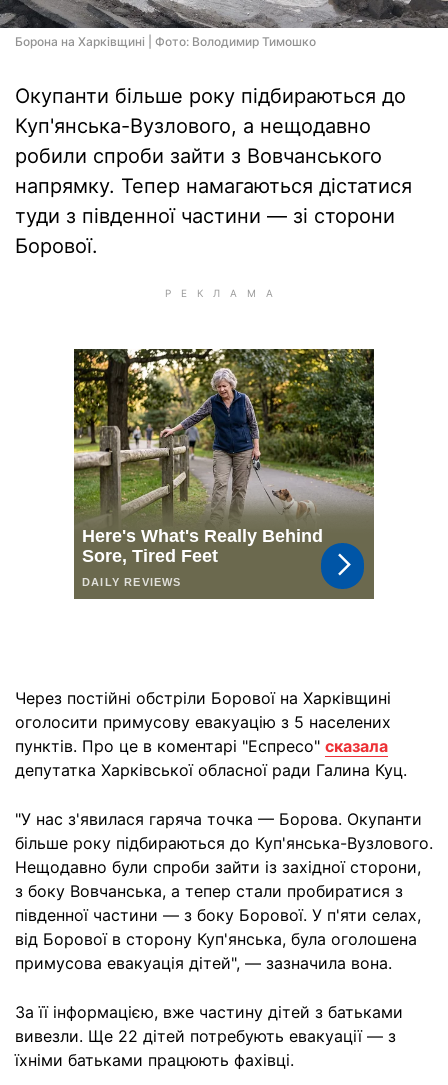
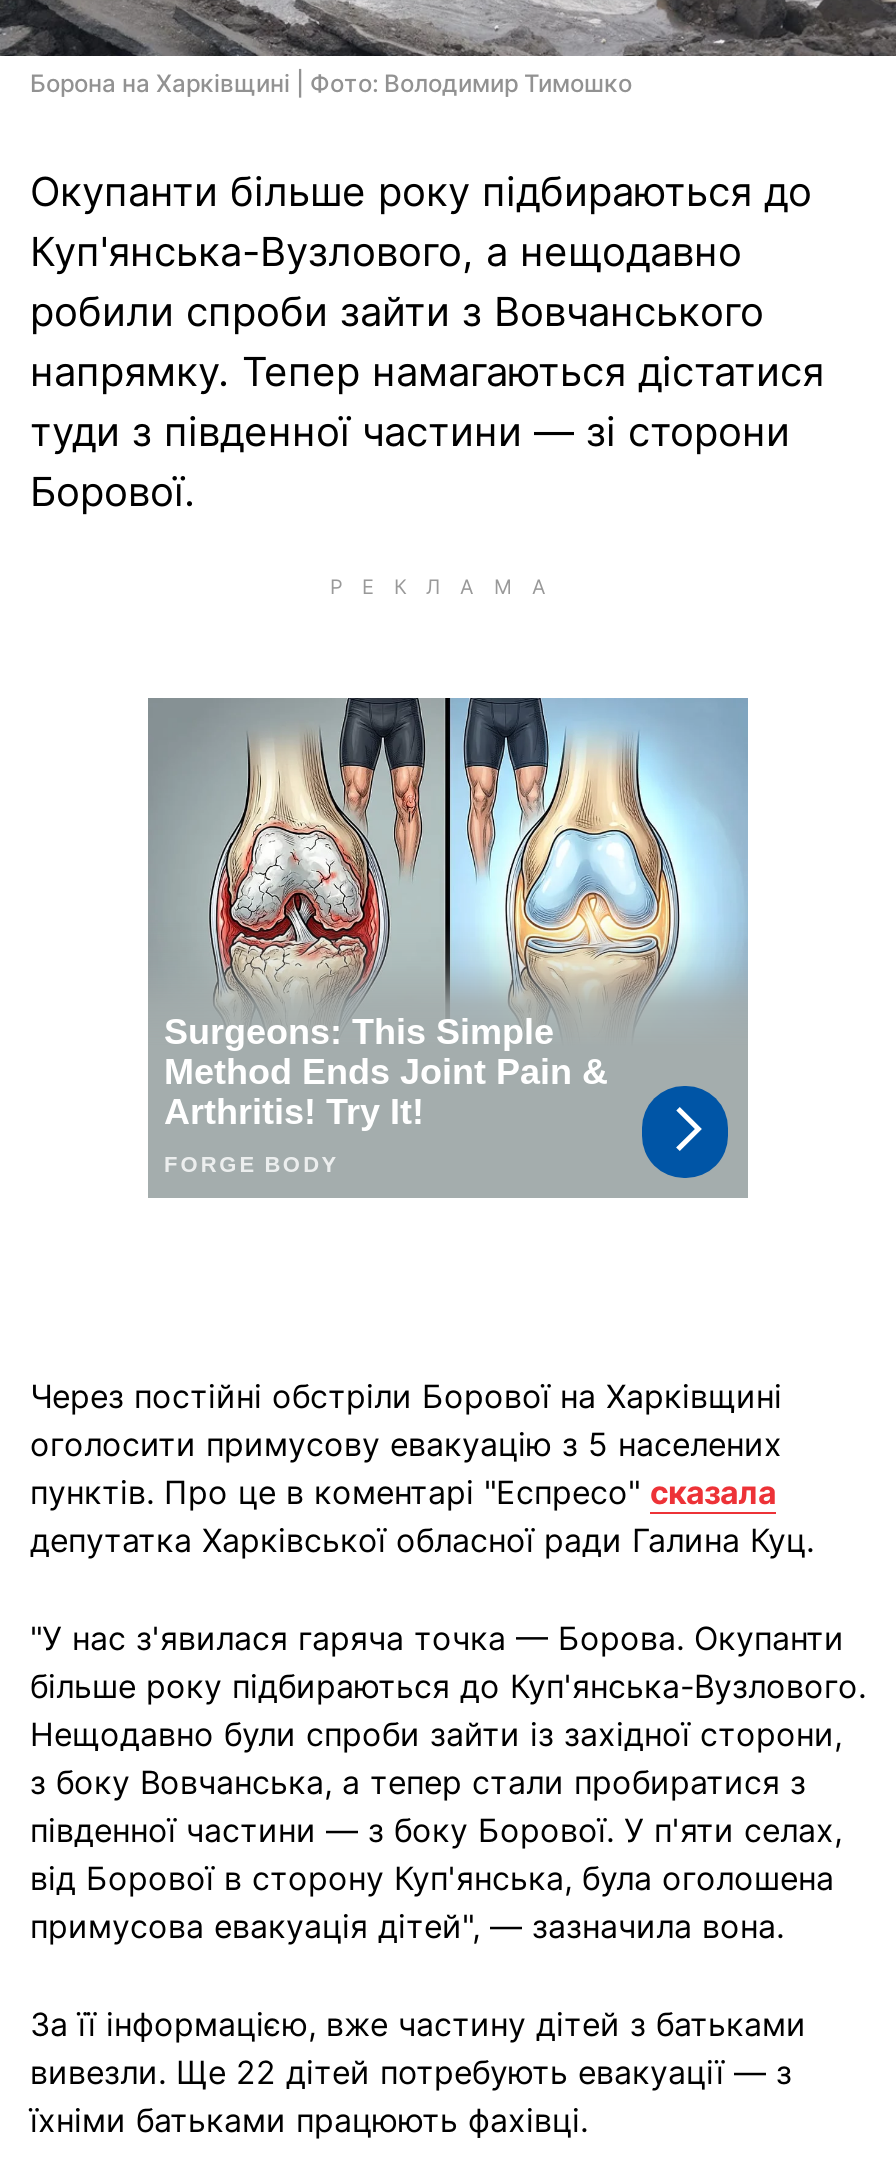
[73,348,375,599] [image] -> [146,696,750,1196] [image]

